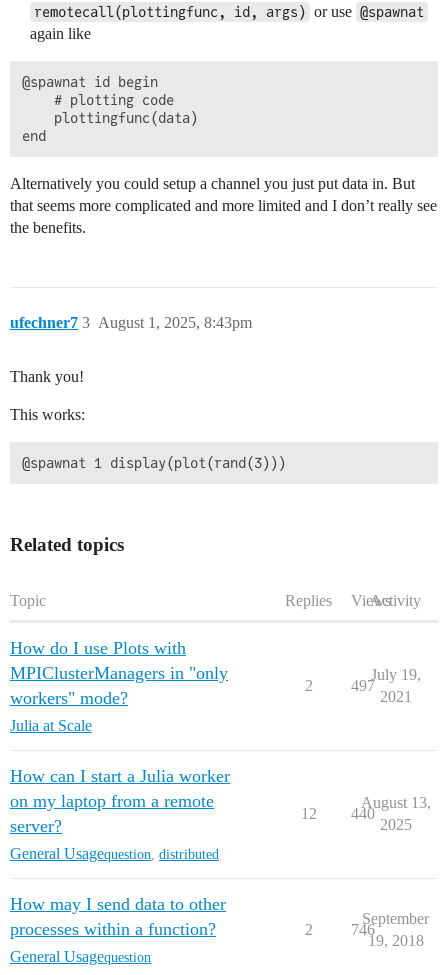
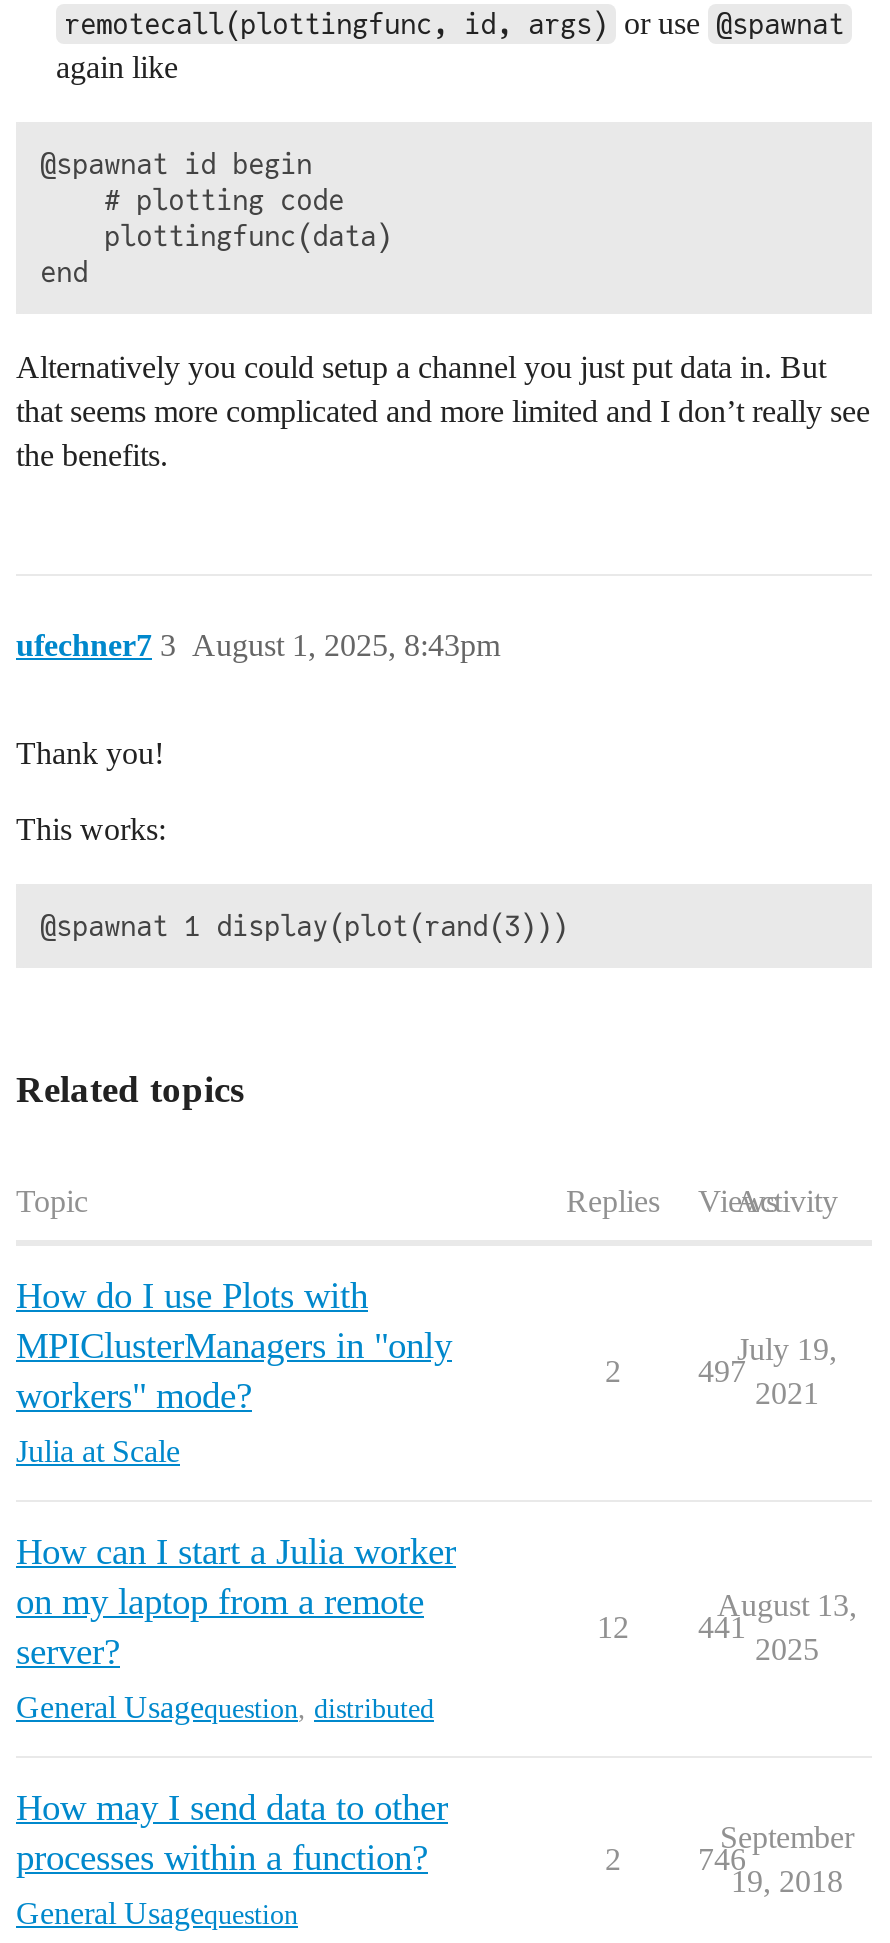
[351,805,375,822] 440 -> [698,1611,746,1645] 441

